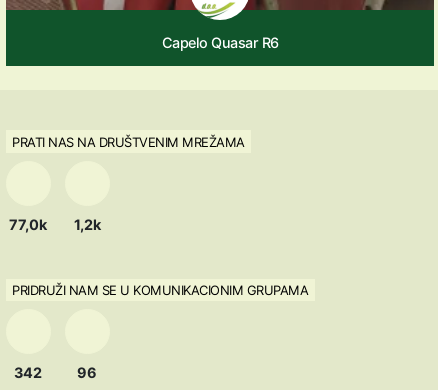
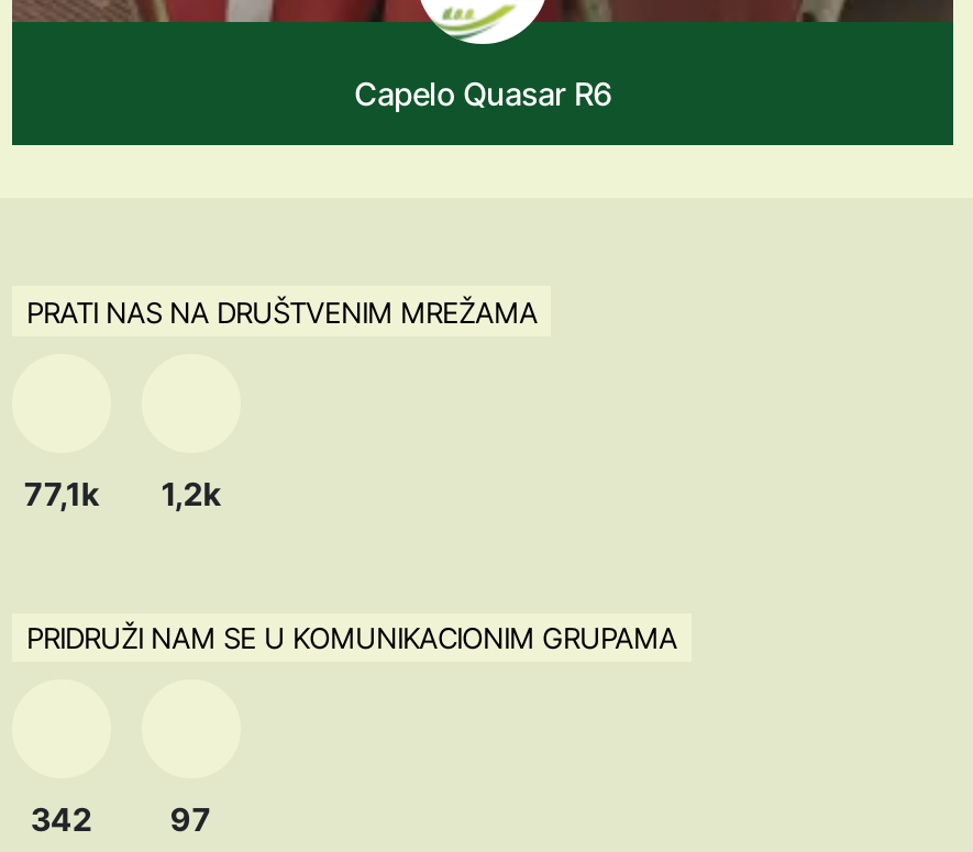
[9,215,101,232] 77,0k 1,2k -> [24,474,220,511] 77,1k 1,2k
[77,364,97,381] 96 -> [170,800,212,837] 97

